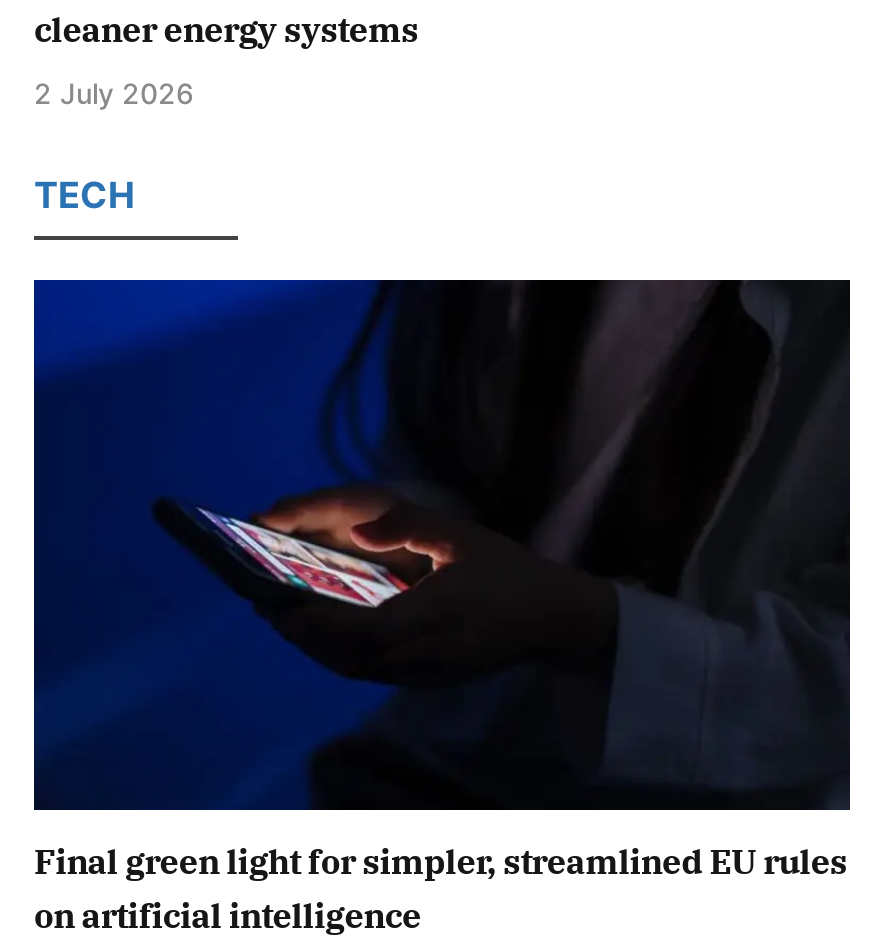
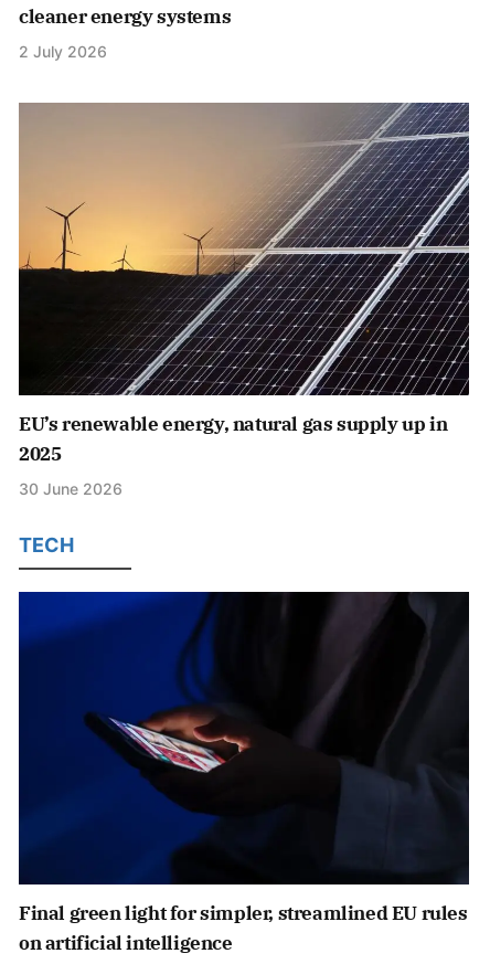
none -> [18,102,470,498] [image] | EU’s renewable energy, natural gas supply up in | 2025 | 30 June 2026

